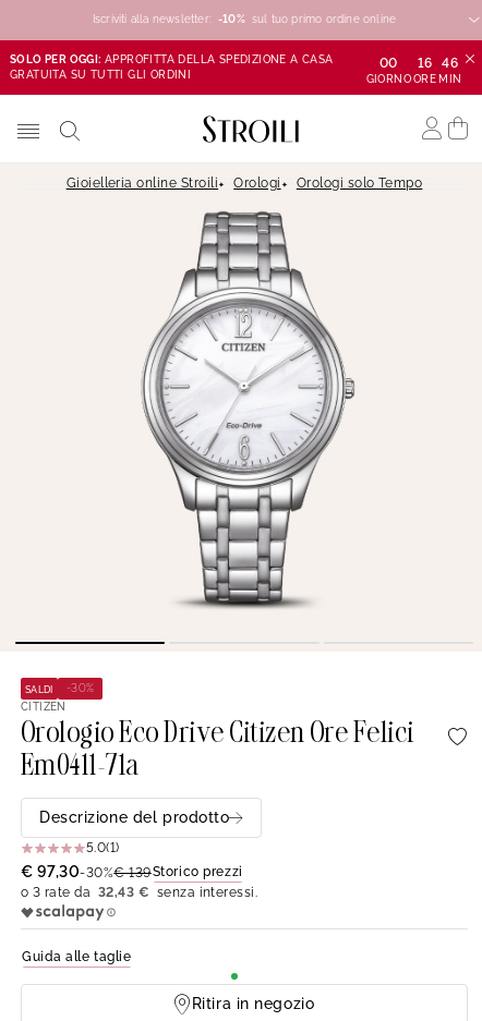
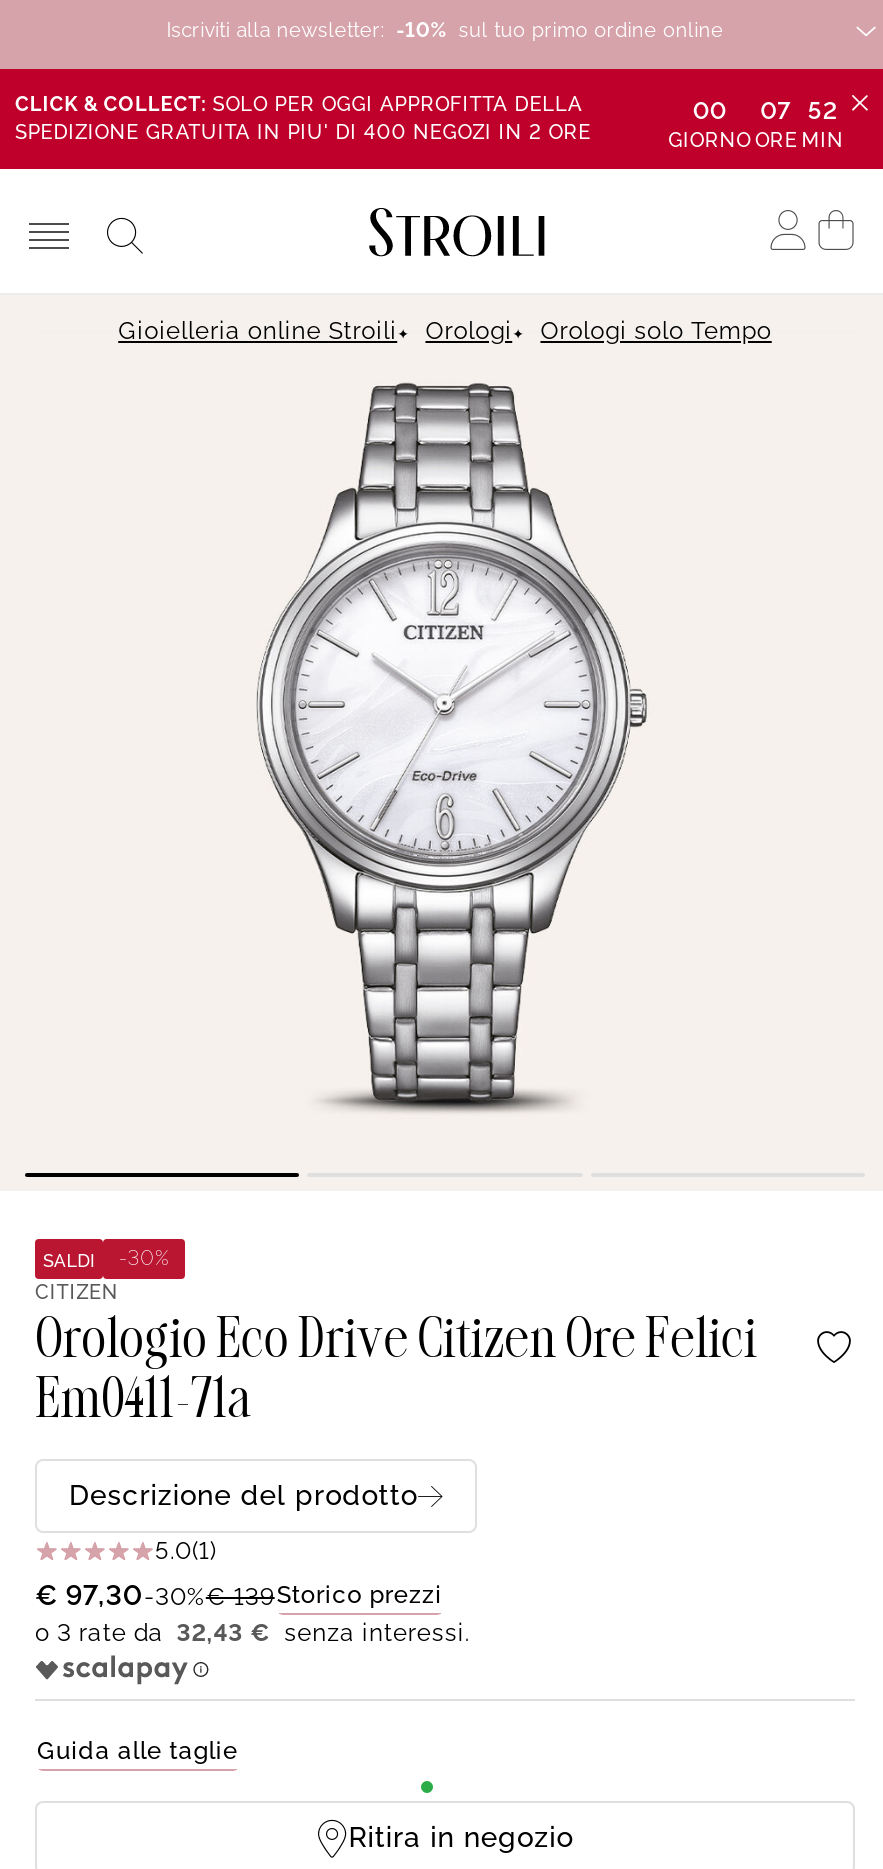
[10,53,333,81] SOLO PER OGGI: APPROFITTA DELLA SPEDIZIONE A CASA | GRATUITA SU TUTTI GLI ORDINI -> [15,93,598,143] CLICK & COLLECT: SOLO PER OGGI APPROFITTA DELLA | SPEDIZIONE GRATUITA IN PIU' DI 400 NEGOZI IN 2 ORE
[417,55,432,70] 16 -> [760,96,792,124] 07
[442,55,458,70] 46 -> [808,96,838,124] 52

